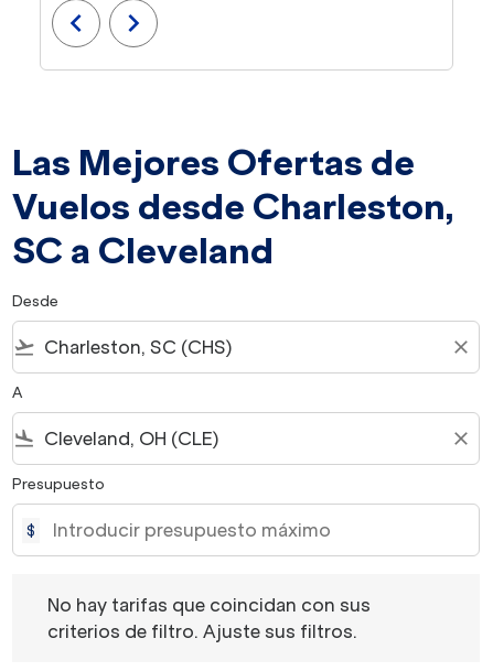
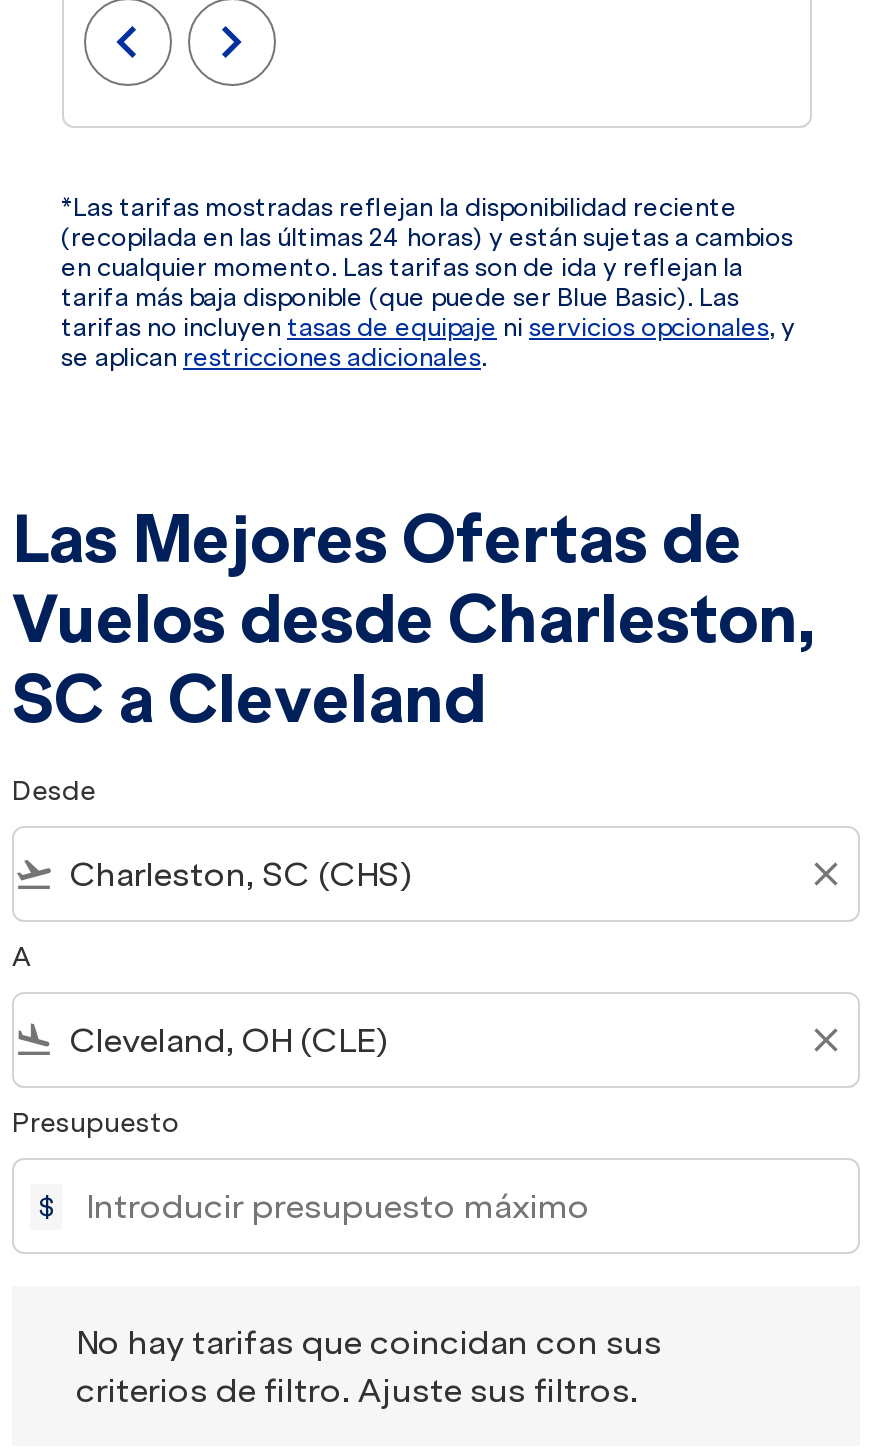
none -> [61,192,795,372] *Las tarifas mostradas reflejan la disponibilidad reciente | (recopilada en las últimas 24 horas) y están sujetas a cambios | en cualquier momento. Las tarifas son de ida y reflejan la | tarifa más baja disponible (que puede ser Blue Basic). Las | tarifas no incluyen tasas de equipaje ni servicios opcionales, y | se aplican restricciones adicionales.

